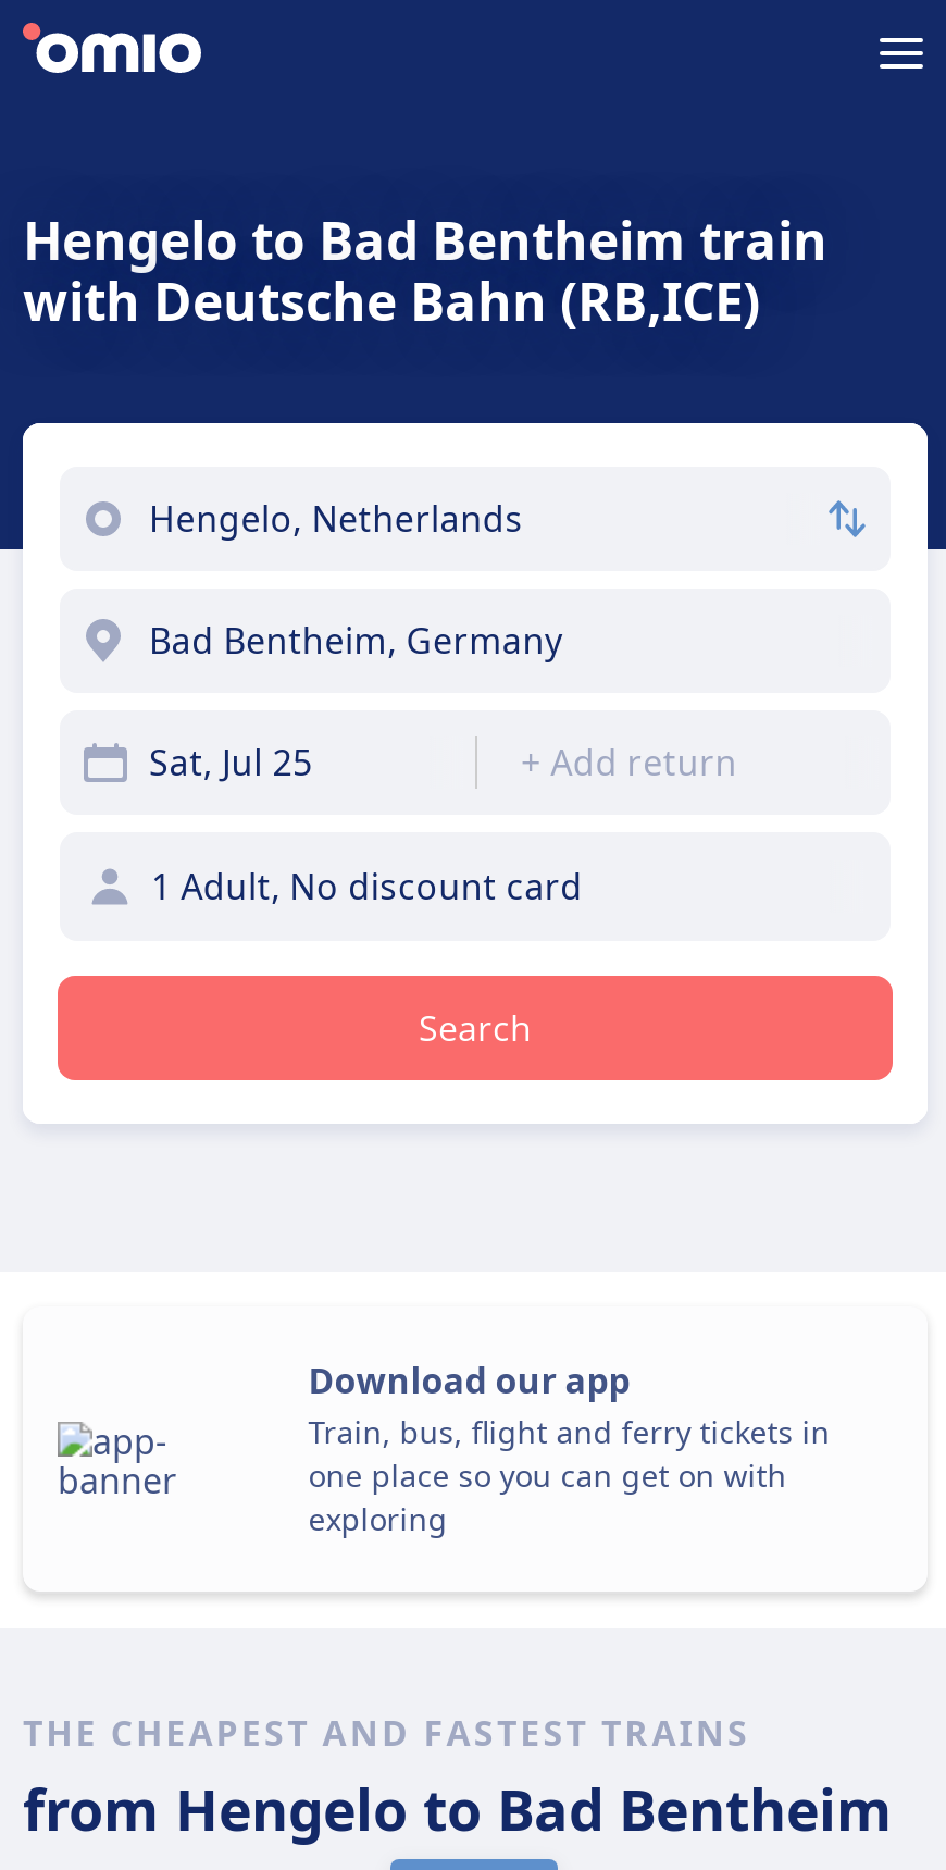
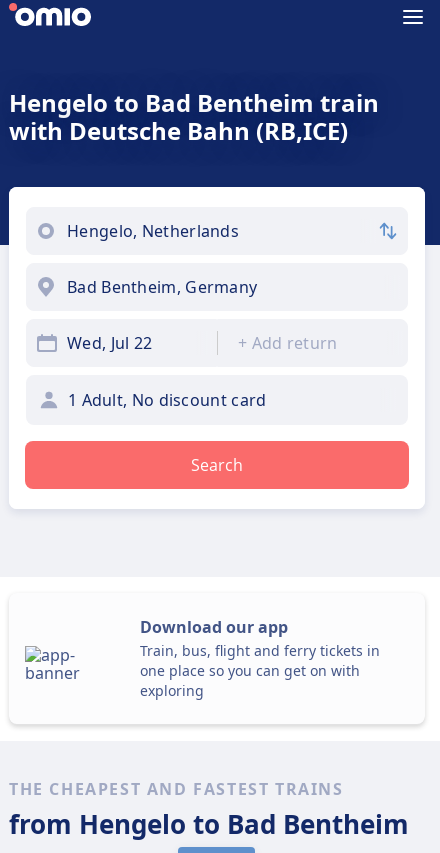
[149,739,313,787] Sat, Jul 25 -> [67,332,152,354] Wed, Jul 22

